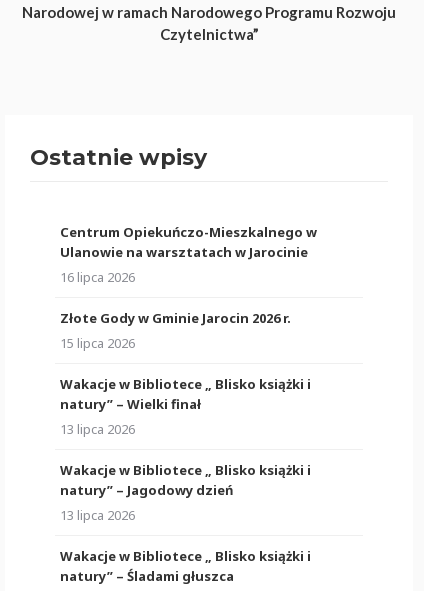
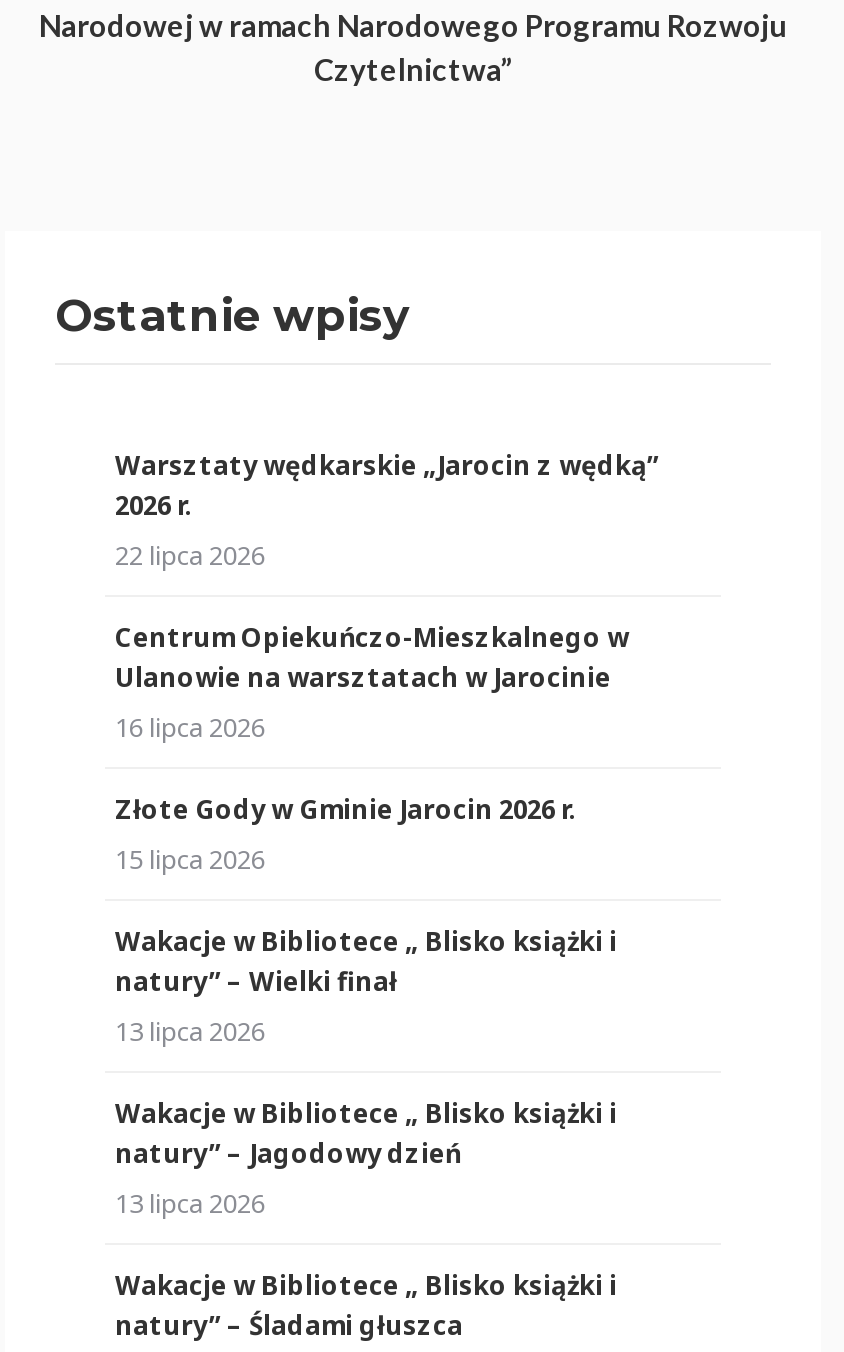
none -> [115,447,659,573] Warsztaty wędkarskie „Jarocin z wędką” | 2026 r. | 22 lipca 2026

